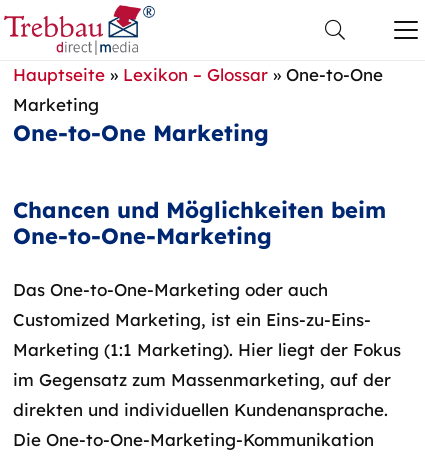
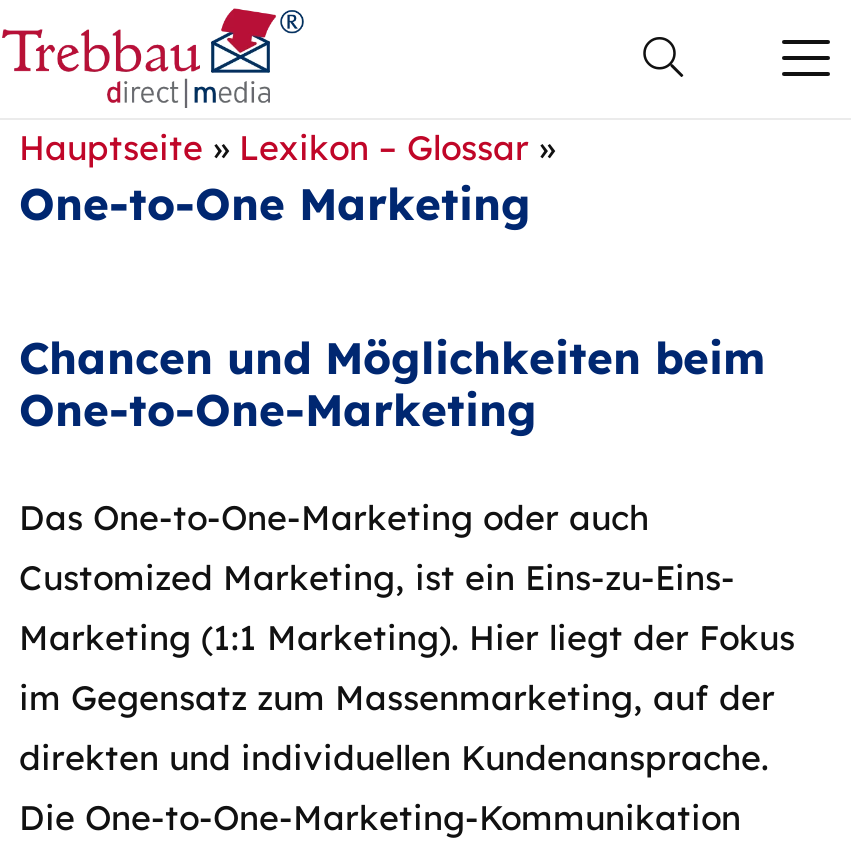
[12,64,382,115] Hauptseite» Lexikon – Glossar» One-to-One | Marketing -> [19,126,555,168] Hauptseite» Lexikon – Glossar»

